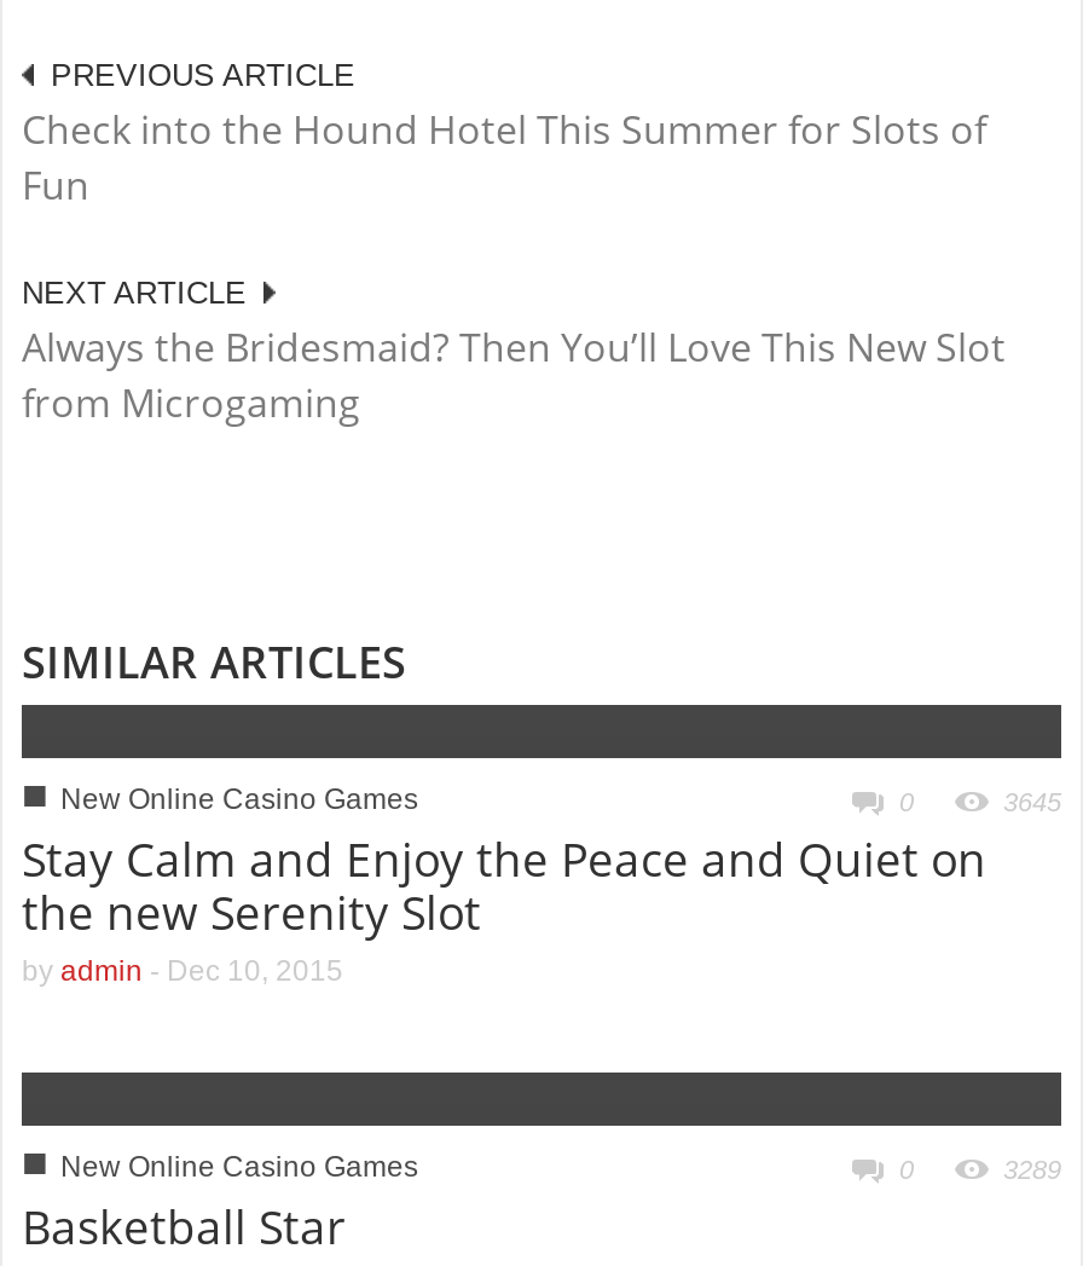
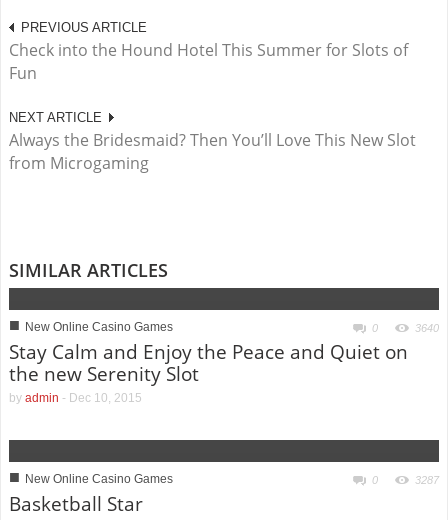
[1003,787,1061,816] 3645 -> [415,322,439,334] 3640
[1003,1155,1061,1184] 3289 -> [415,474,439,486] 3287

